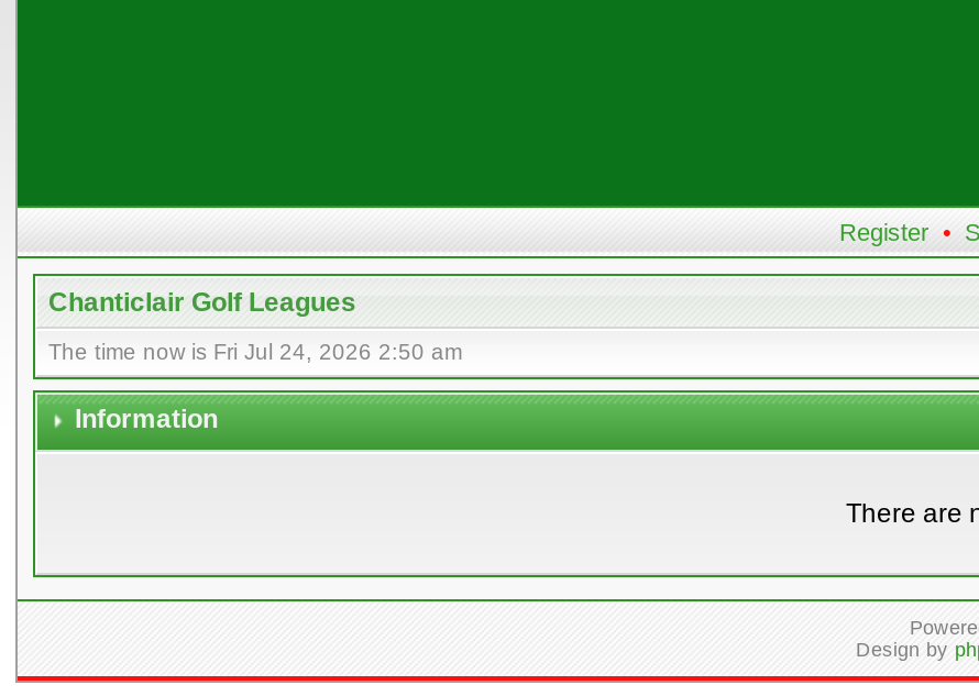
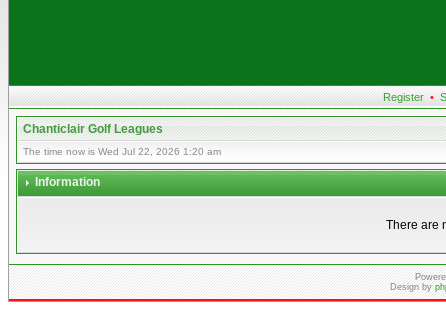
[48,340,462,364] The time now is Fri Jul 24, 2026 2:50 am -> [23,146,221,157] The time now is Wed Jul 22, 2026 1:20 am

